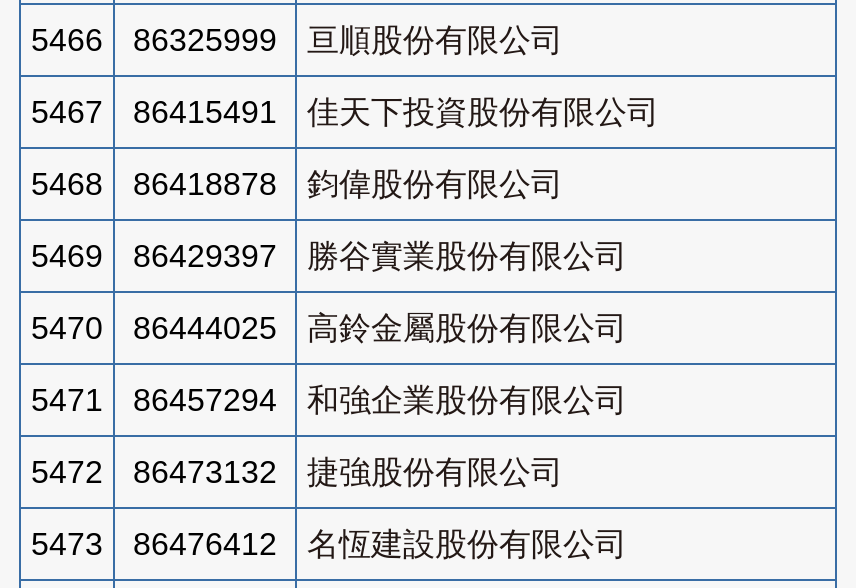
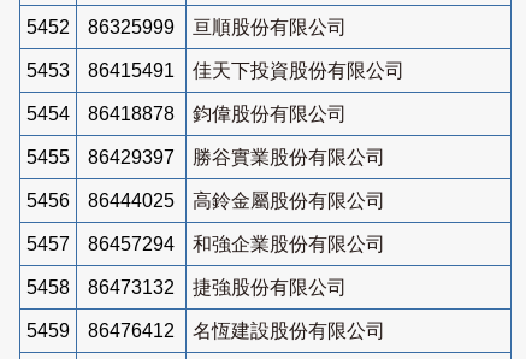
[31,23,563,57] 5466 86325999 亘順股份有限公司 -> [26,17,347,37] 5452 86325999 亘順股份有限公司
[31,95,659,129] 5467 86415491 佳天下投資股份有限公司 -> [26,60,404,81] 5453 86415491 佳天下投資股份有限公司
[31,167,563,201] 5468 86418878 鈞偉股份有限公司 -> [26,103,347,124] 5454 86418878 鈞偉股份有限公司
[31,239,627,273] 5469 86429397 勝谷實業股份有限公司 -> [26,147,385,167] 5455 86429397 勝谷實業股份有限公司
[31,311,627,345] 5470 86444025 高鈴金屬股份有限公司 -> [26,190,385,211] 5456 86444025 高鈴金屬股份有限公司
[31,383,627,417] 5471 86457294 和強企業股份有限公司 -> [26,234,385,254] 5457 86457294 和強企業股份有限公司
[31,455,563,489] 5472 86473132 捷強股份有限公司 -> [26,277,347,297] 5458 86473132 捷強股份有限公司
[31,527,627,561] 5473 86476412 名恆建設股份有限公司 -> [26,320,385,341] 5459 86476412 名恆建設股份有限公司

